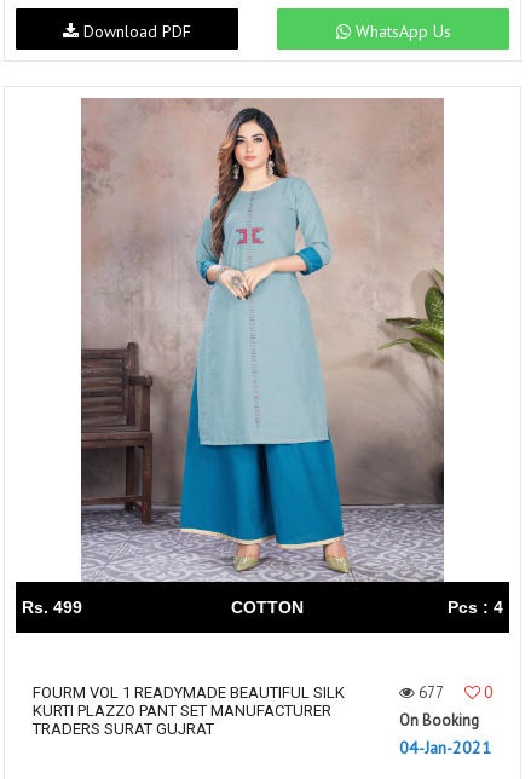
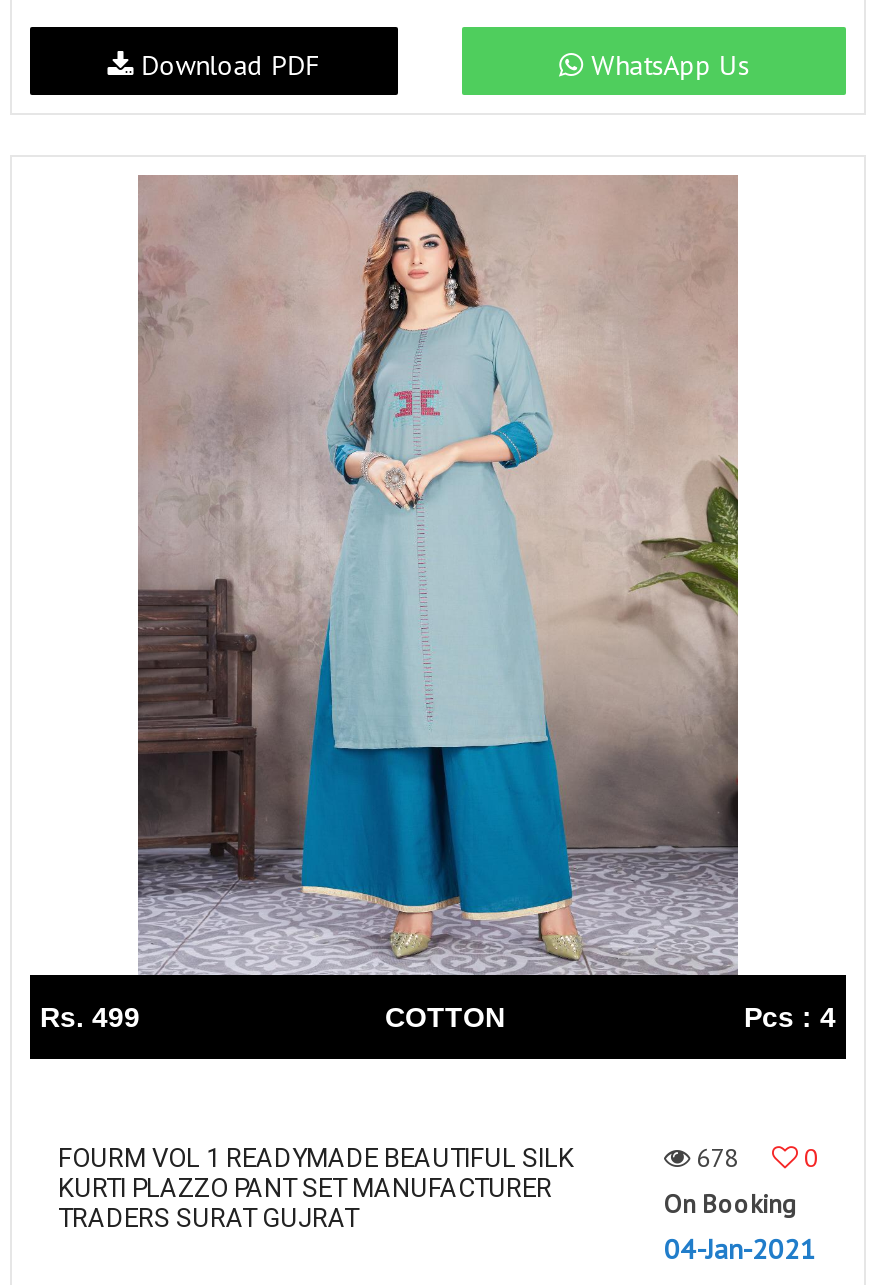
[419,682,492,702] 677 0 -> [696,1140,818,1174] 678 0

